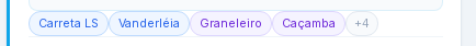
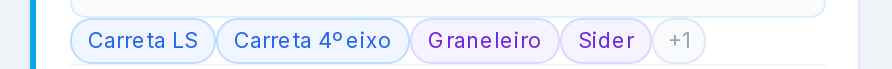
[118,17,180,31] Vanderléia -> [234,29,392,55] Carreta 4º eixo
[282,17,370,31] Caçamba | +4 -> [578,29,690,55] Sider | +1

